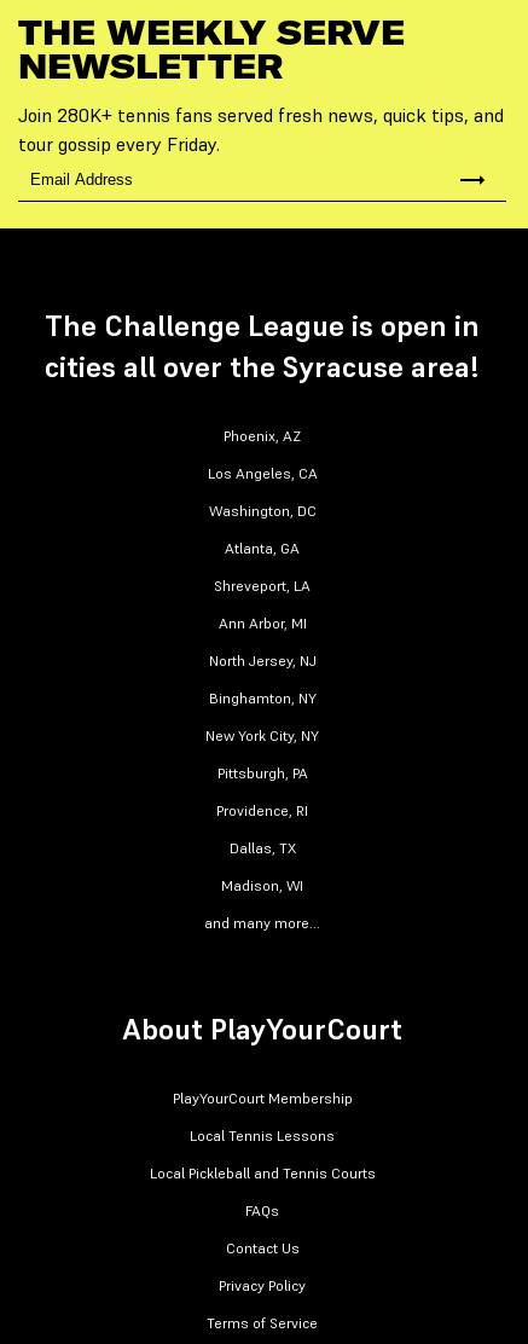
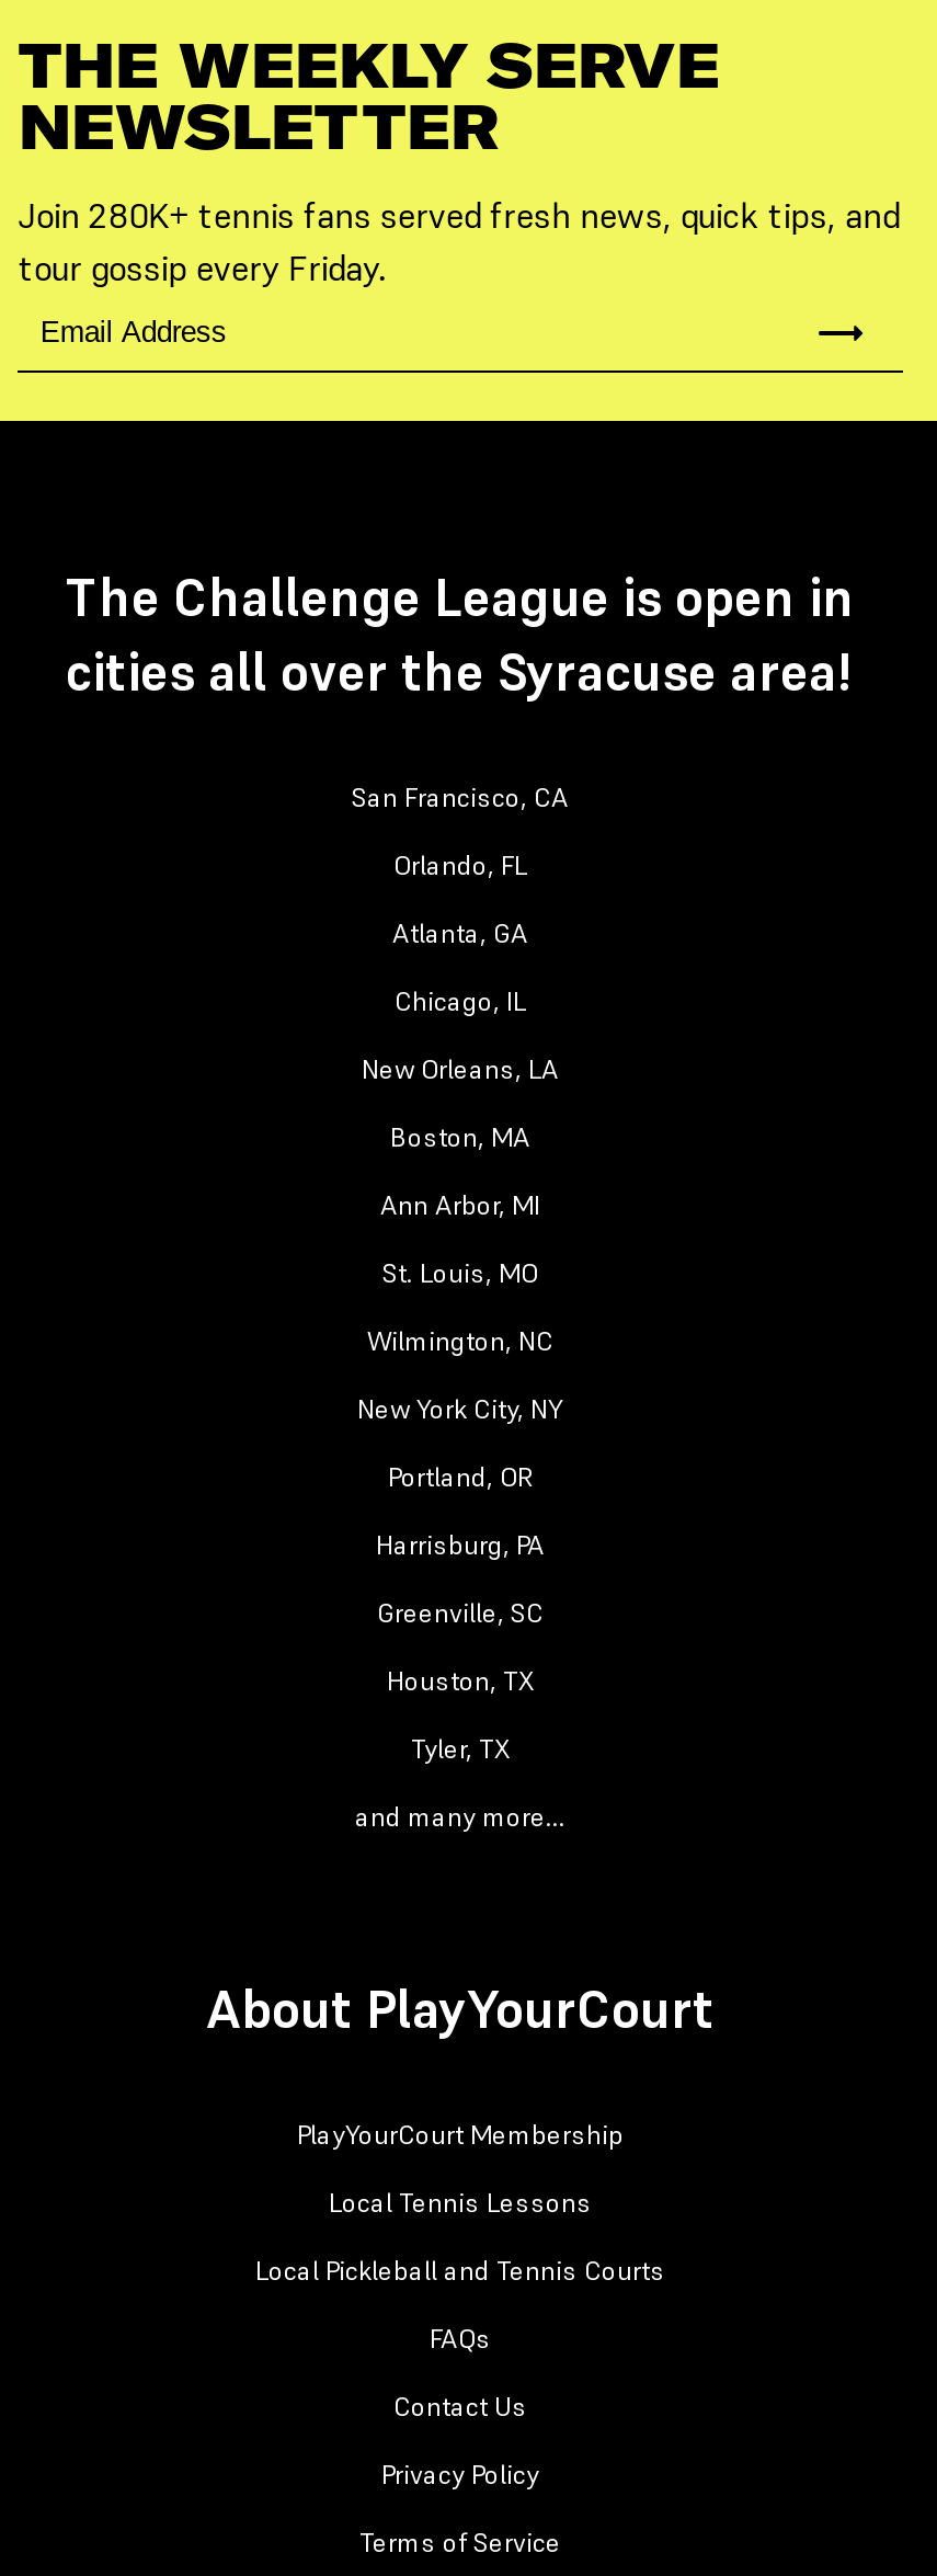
[207,427,317,520] Phoenix, AZ | Los Angeles, CA | Washington, DC -> [352,782,569,882] San Francisco, CA | Orlando, FL
moved [225,540,300,558] -> [392,917,528,950]: Atlanta, GA
[214,577,311,595] Shreveport, LA -> [362,985,559,1154] Chicago, IL | New Orleans, LA | Boston, MA
[208,652,316,670] North Jersey, NJ -> [382,1257,538,1290] St. Louis, MO
[208,690,316,708] Binghamton, NY -> [367,1325,553,1358] Wilmington, NC
[216,764,308,895] Pittsburgh, PA | Providence, RI | Dallas, TX | Madison, WI -> [376,1461,545,1766] Portland, OR | Harrisburg, PA | Greenville, SC | Houston, TX | Tyler, TX

